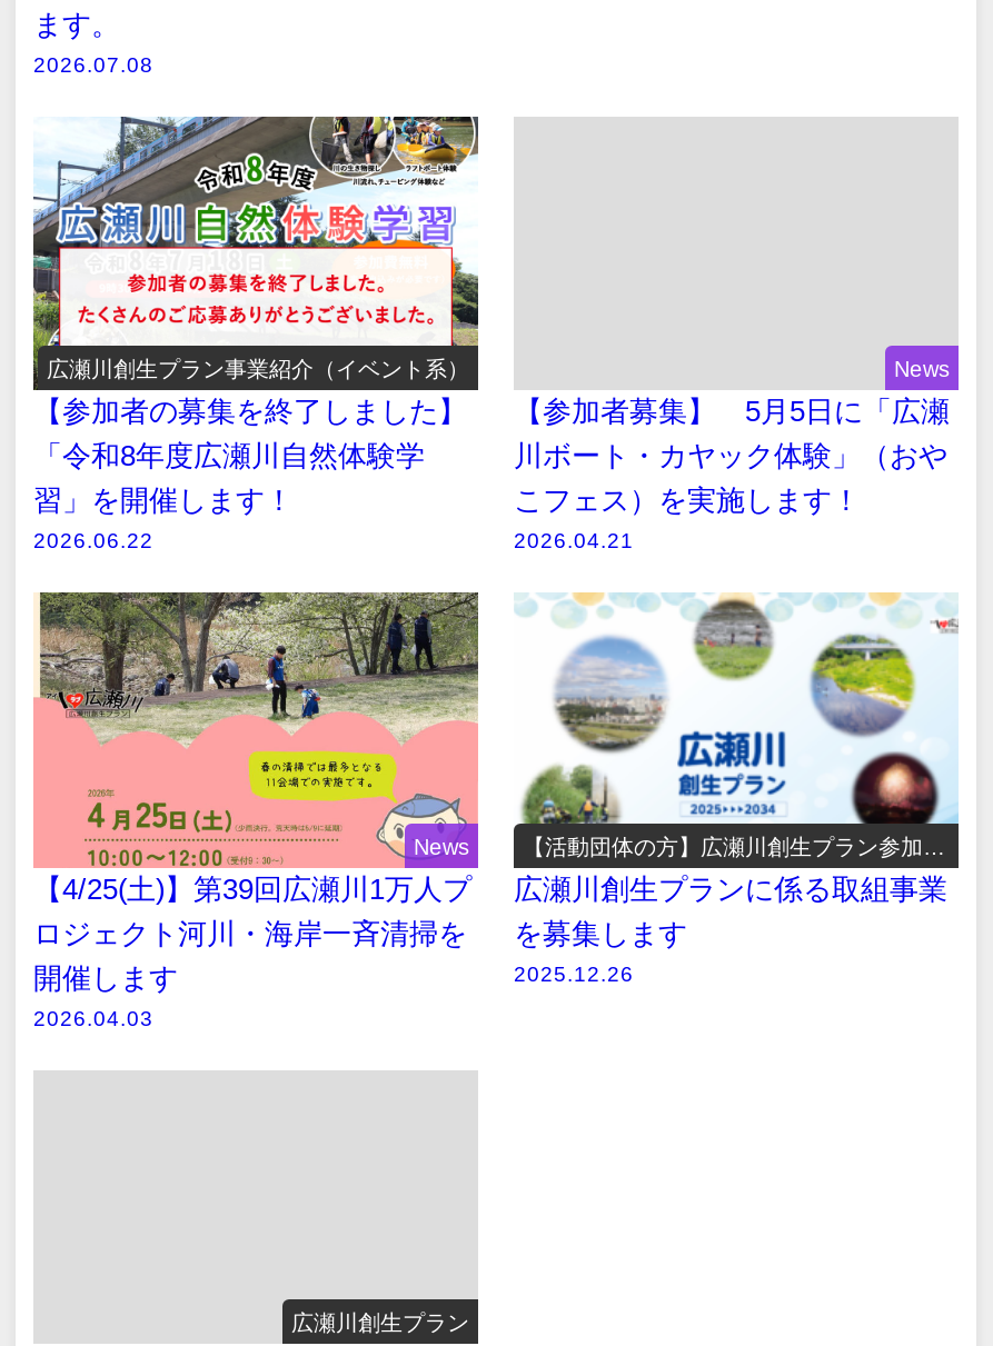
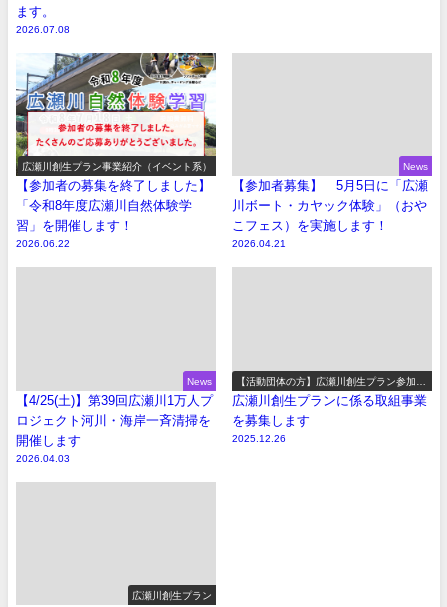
[33,590,480,868] [image] -> none
[518,592,959,826] [image] -> none

